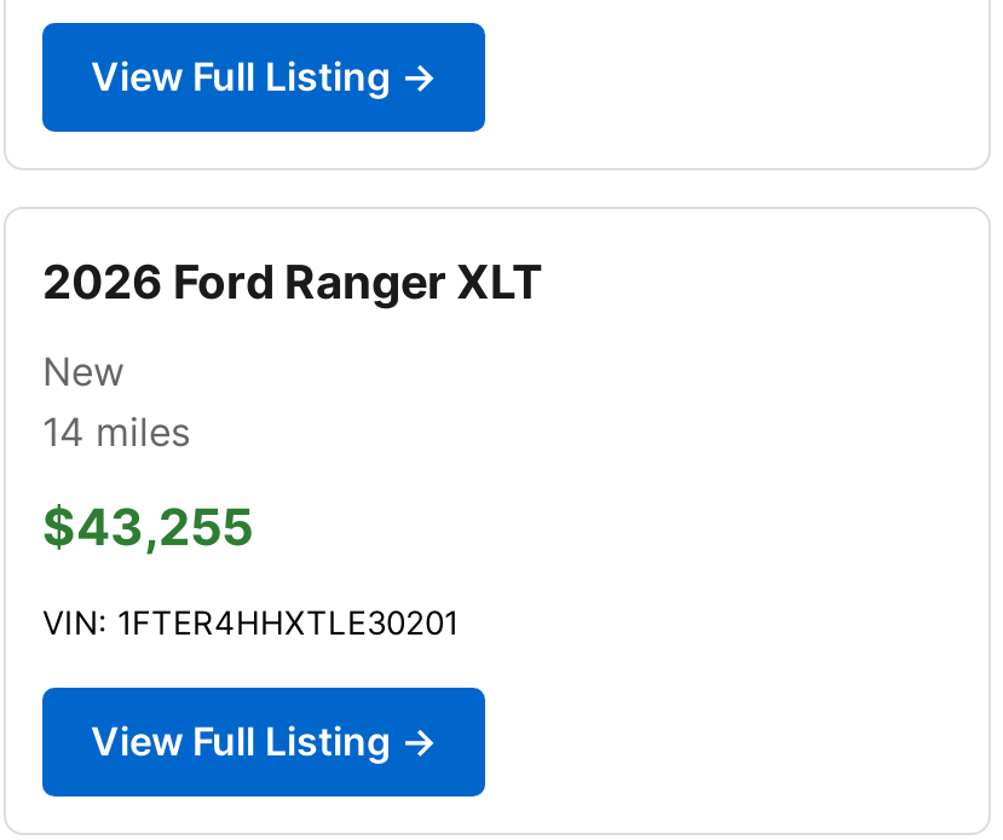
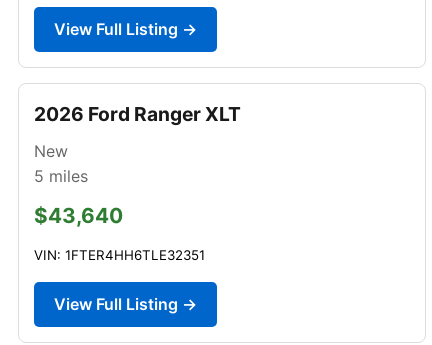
[42,407,190,455] 14 miles -> [34,166,88,186] 5 miles
[42,497,253,557] $43,255 -> [34,203,123,228] $43,640
[42,603,459,642] VIN: 1FTER4HHXTLE30201 -> [34,247,205,263] VIN: 1FTER4HH6TLE32351

